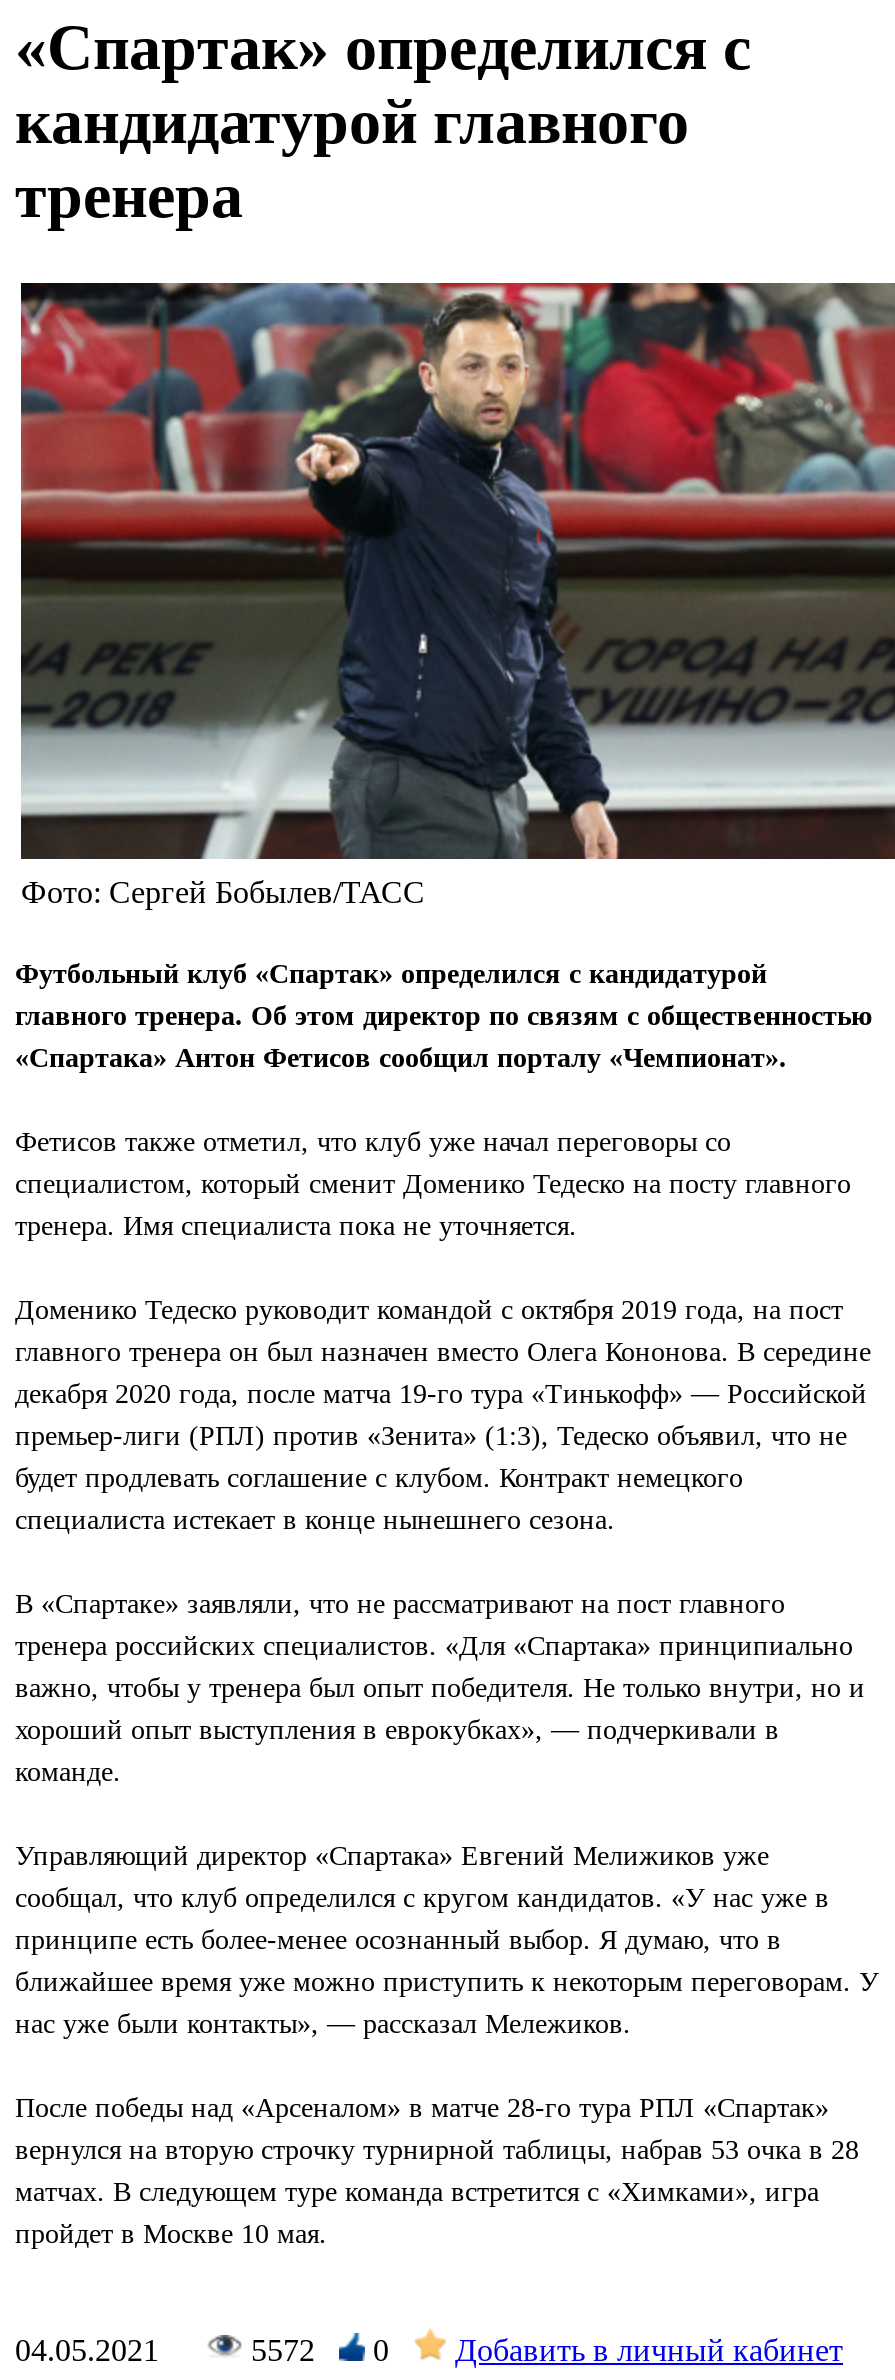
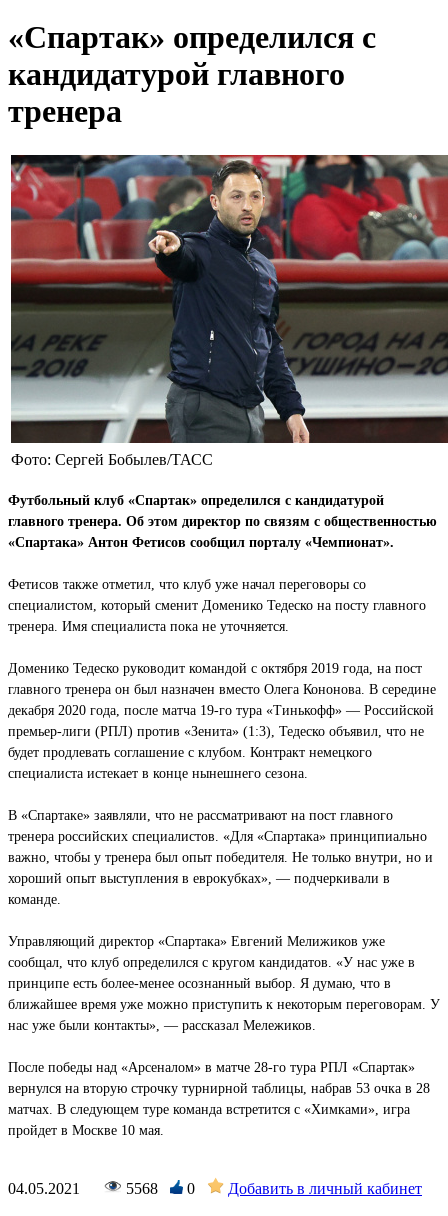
[251,2333,843,2367] 5572 0 Добавить в личный кабинет -> [126,1180,422,1197] 5568 0 Добавить в личный кабинет

